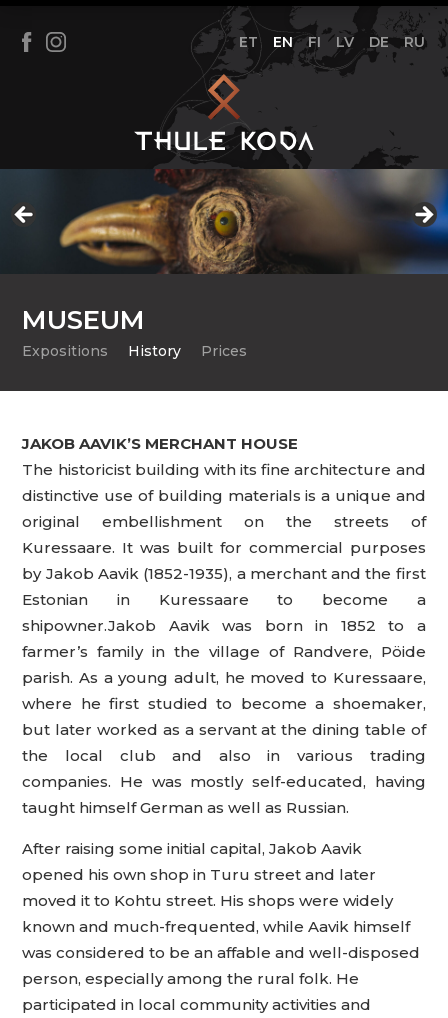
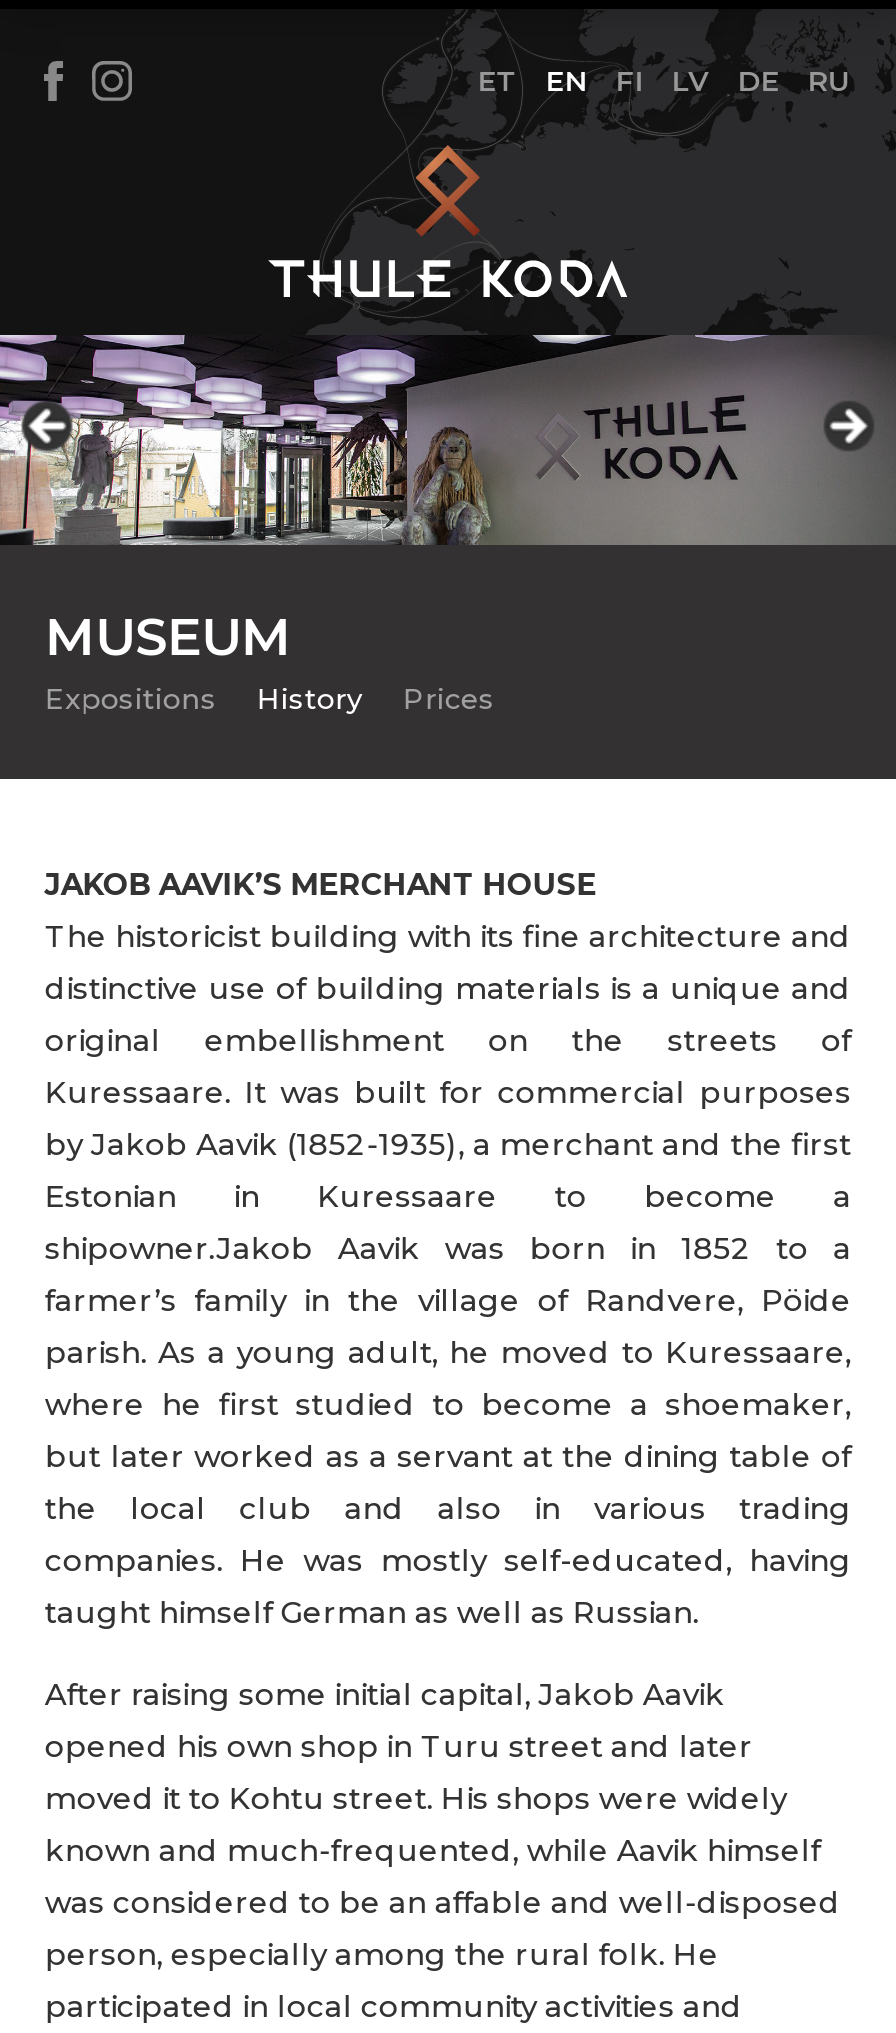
[3,169,445,274] [image] -> [6,333,890,547] [image]

